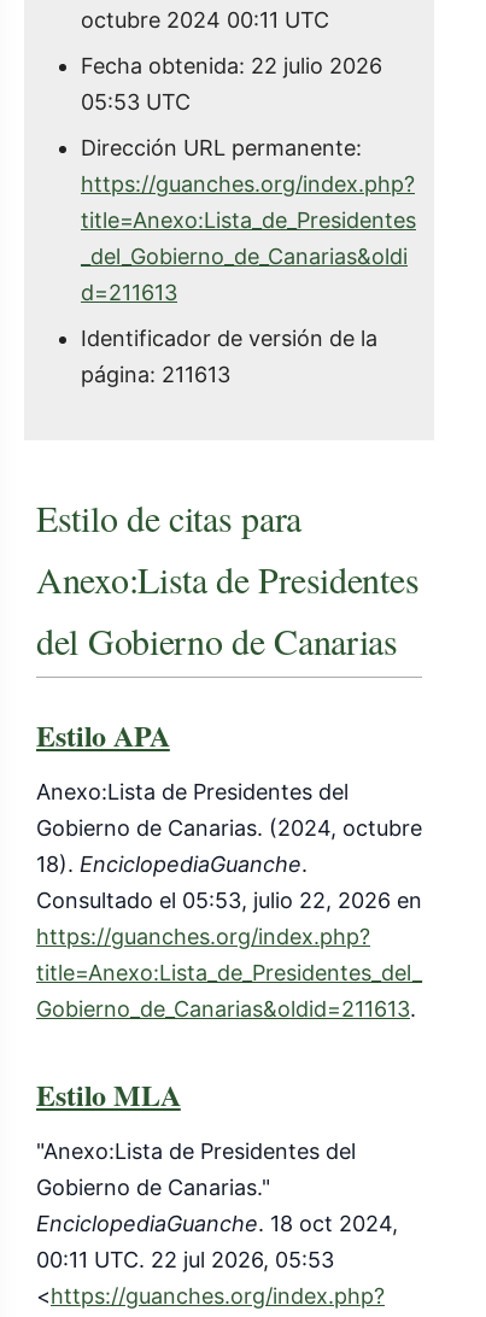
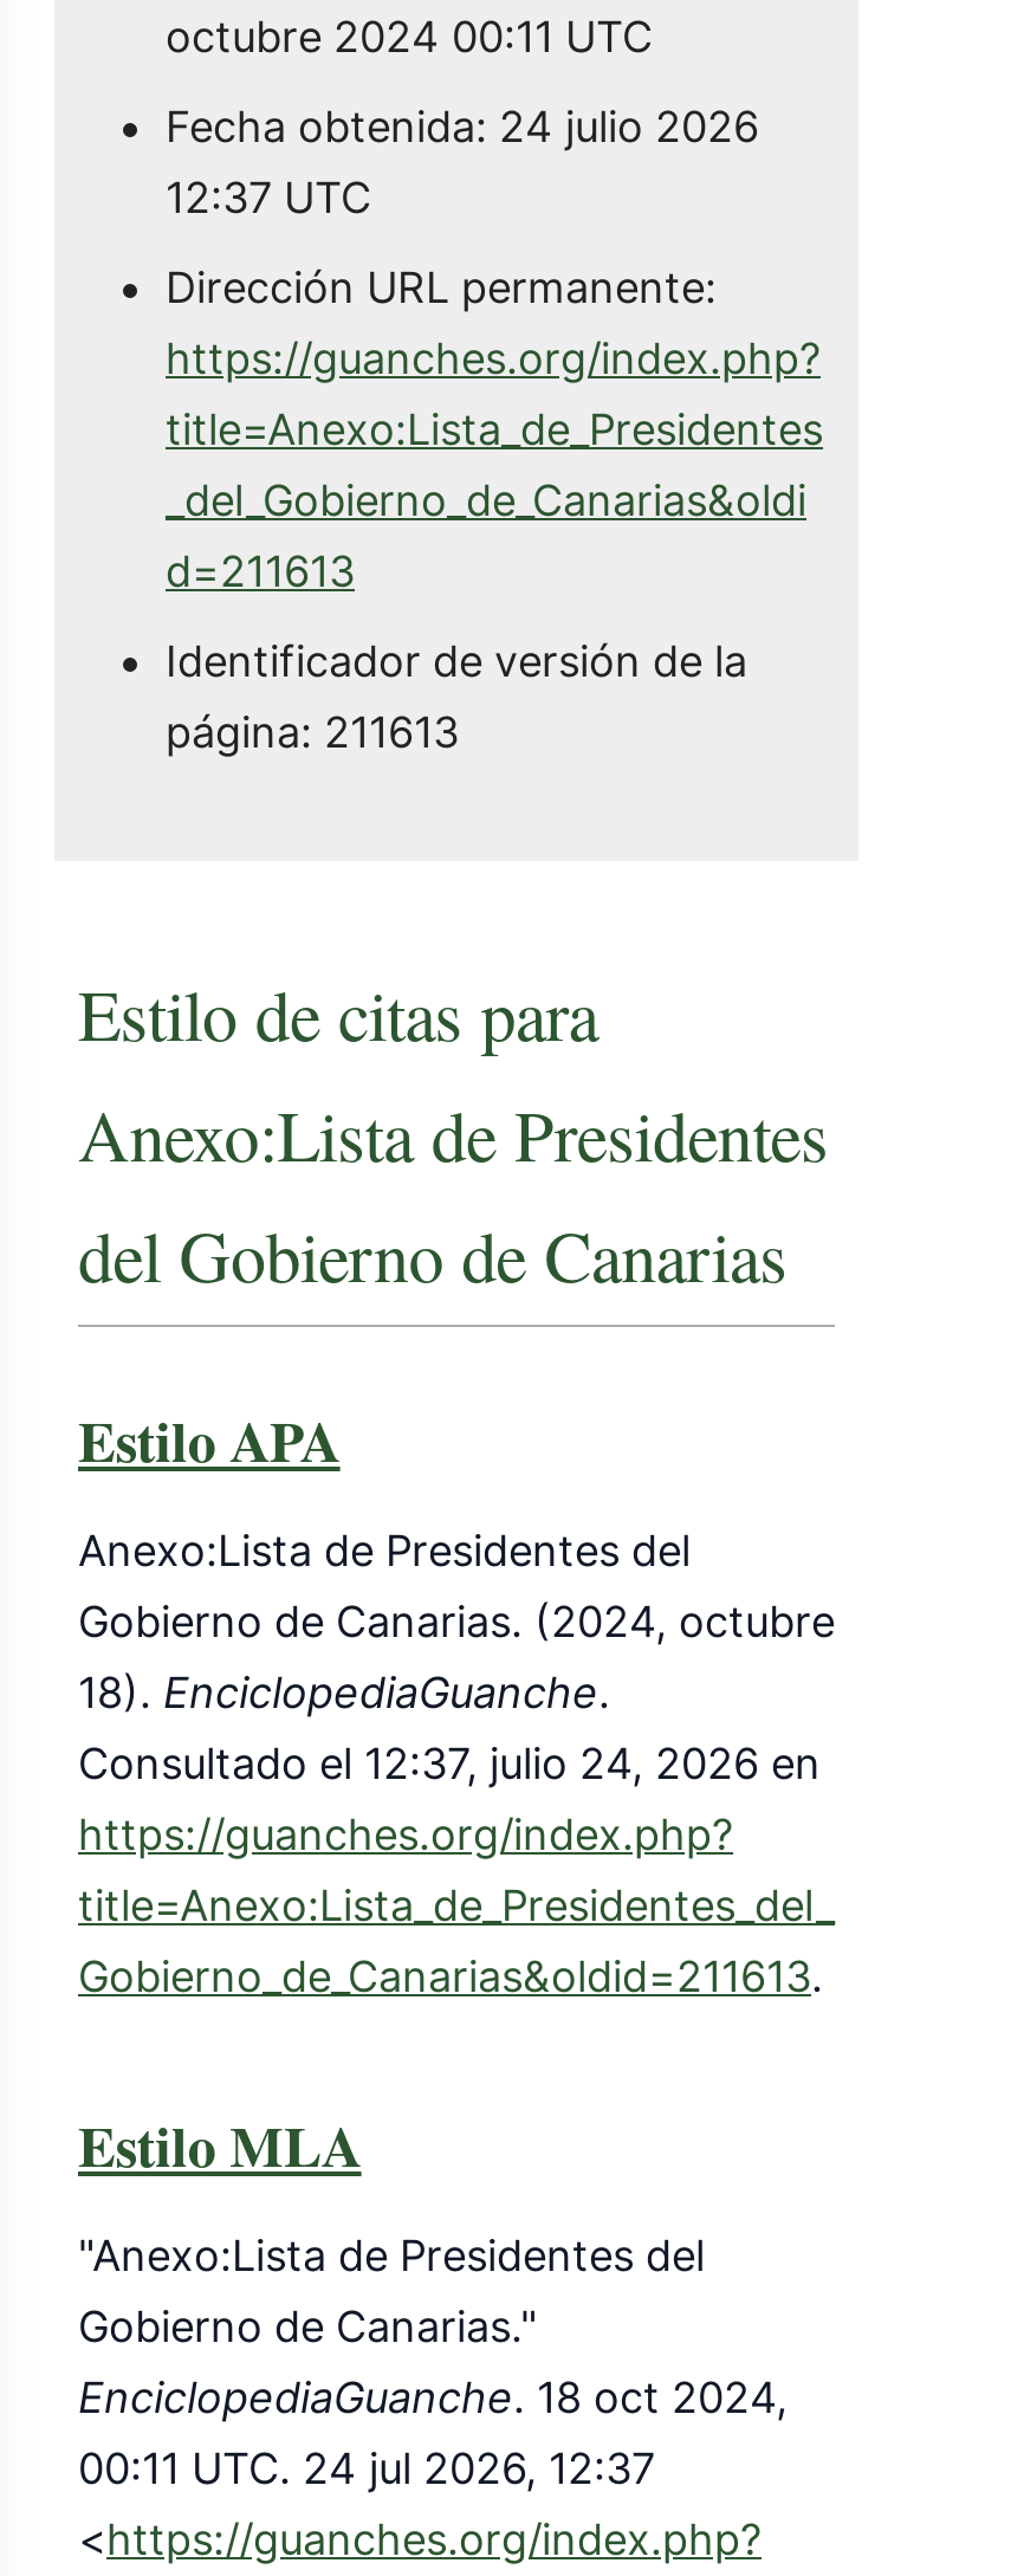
[81,53,382,79] Fecha obtenida: 22 julio 2026 -> [166,102,759,152] Fecha obtenida: 24 julio 2026
[81,89,191,115] 05:53 UTC -> [166,173,371,223] 12:37 UTC
[36,888,422,913] Consultado el 05:53, julio 22, 2026 en -> [78,1739,821,1789] Consultado el 12:37, julio 24, 2026 en
[36,1247,334,1272] 00:11 UTC. 22 jul 2026, 05:53 -> [78,2443,655,2492] 00:11 UTC. 24 jul 2026, 12:37

